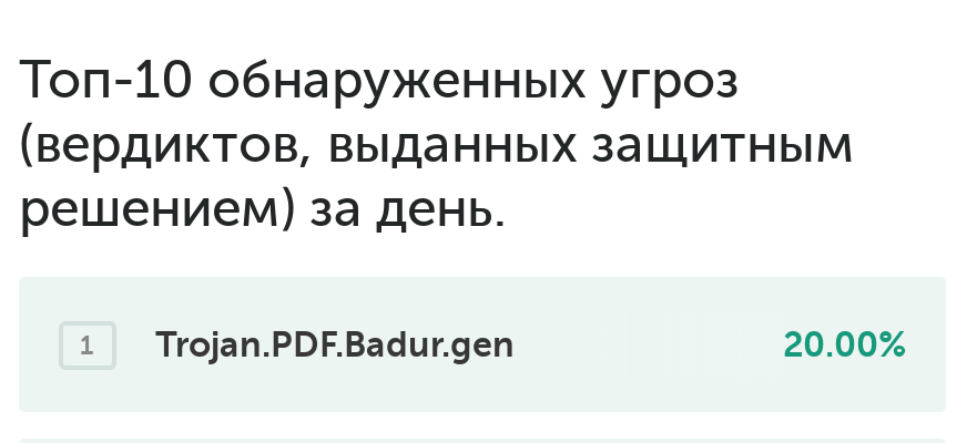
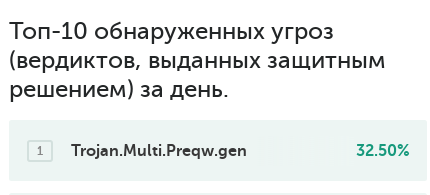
[155,324,907,364] Trojan.PDF.Badur.gen | 20.00% -> [70,141,409,159] Trojan.Multi.Preqw.gen | 32.50%

